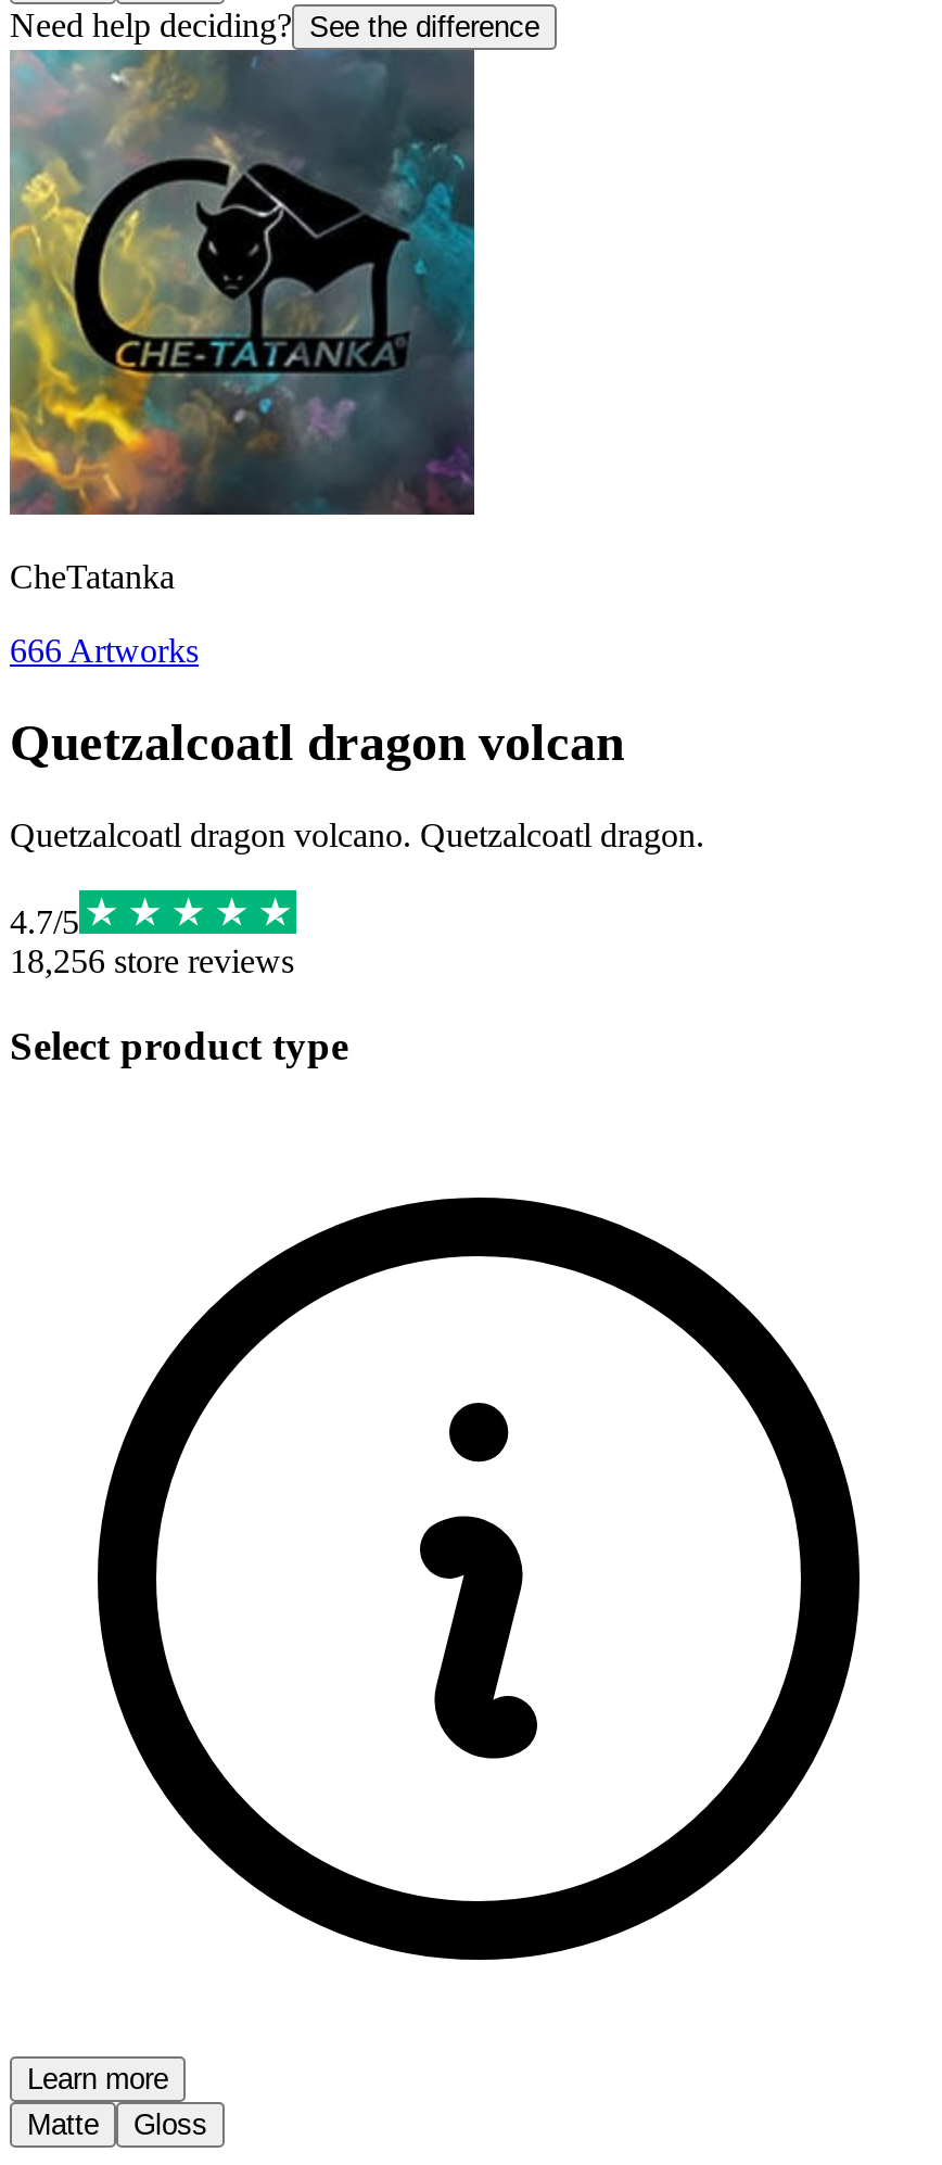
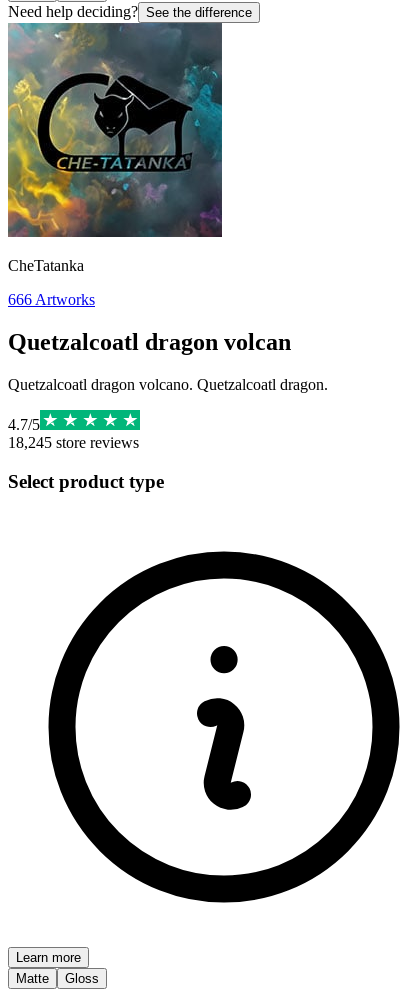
[10,942,294,979] 18,256 store reviews -> [8,434,139,451] 18,245 store reviews

